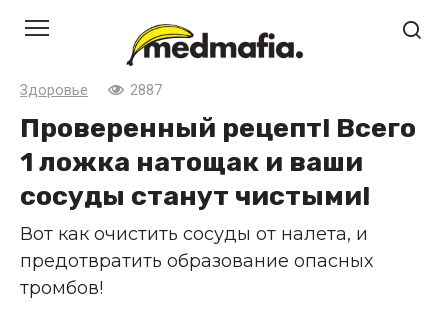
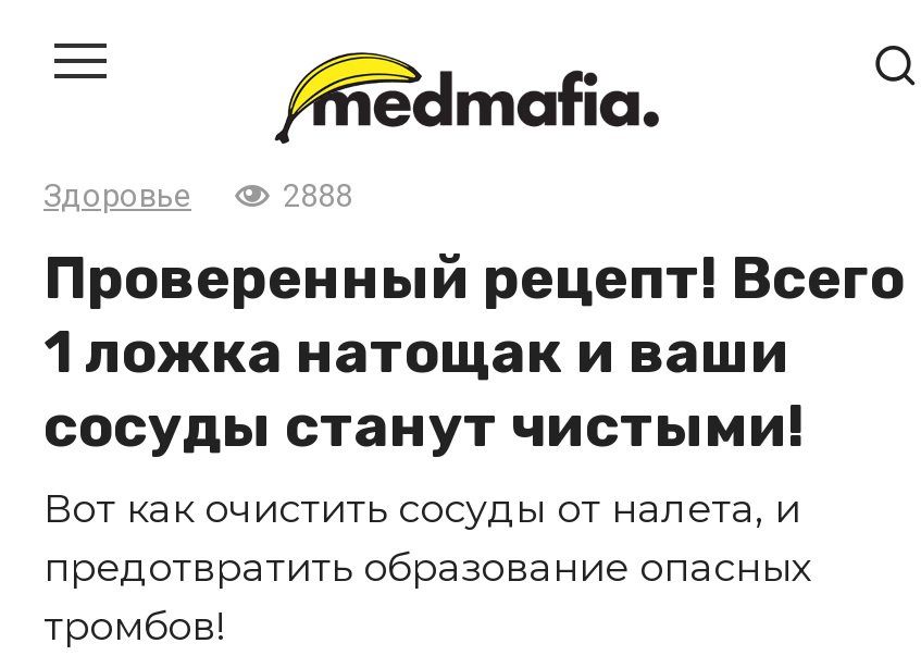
[130,82,162,99] 2887 -> [283,178,352,215] 2888

